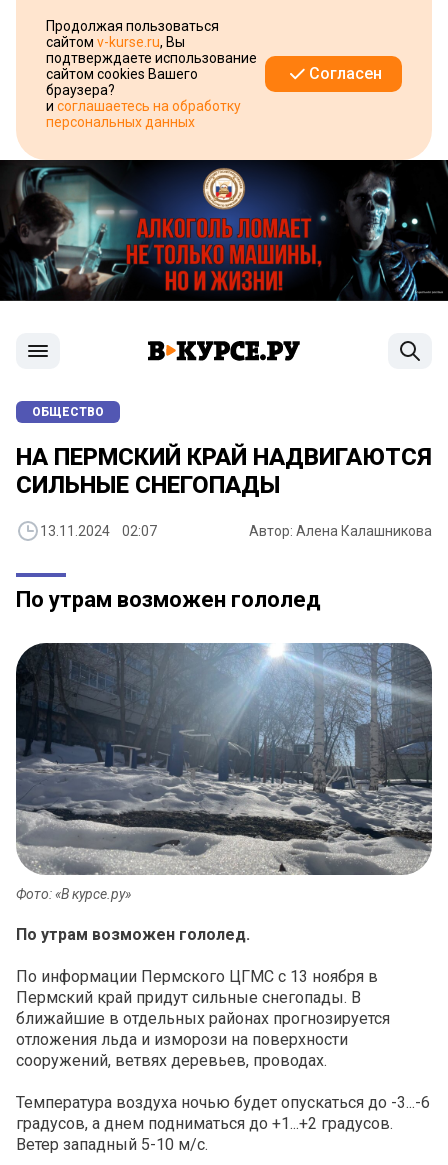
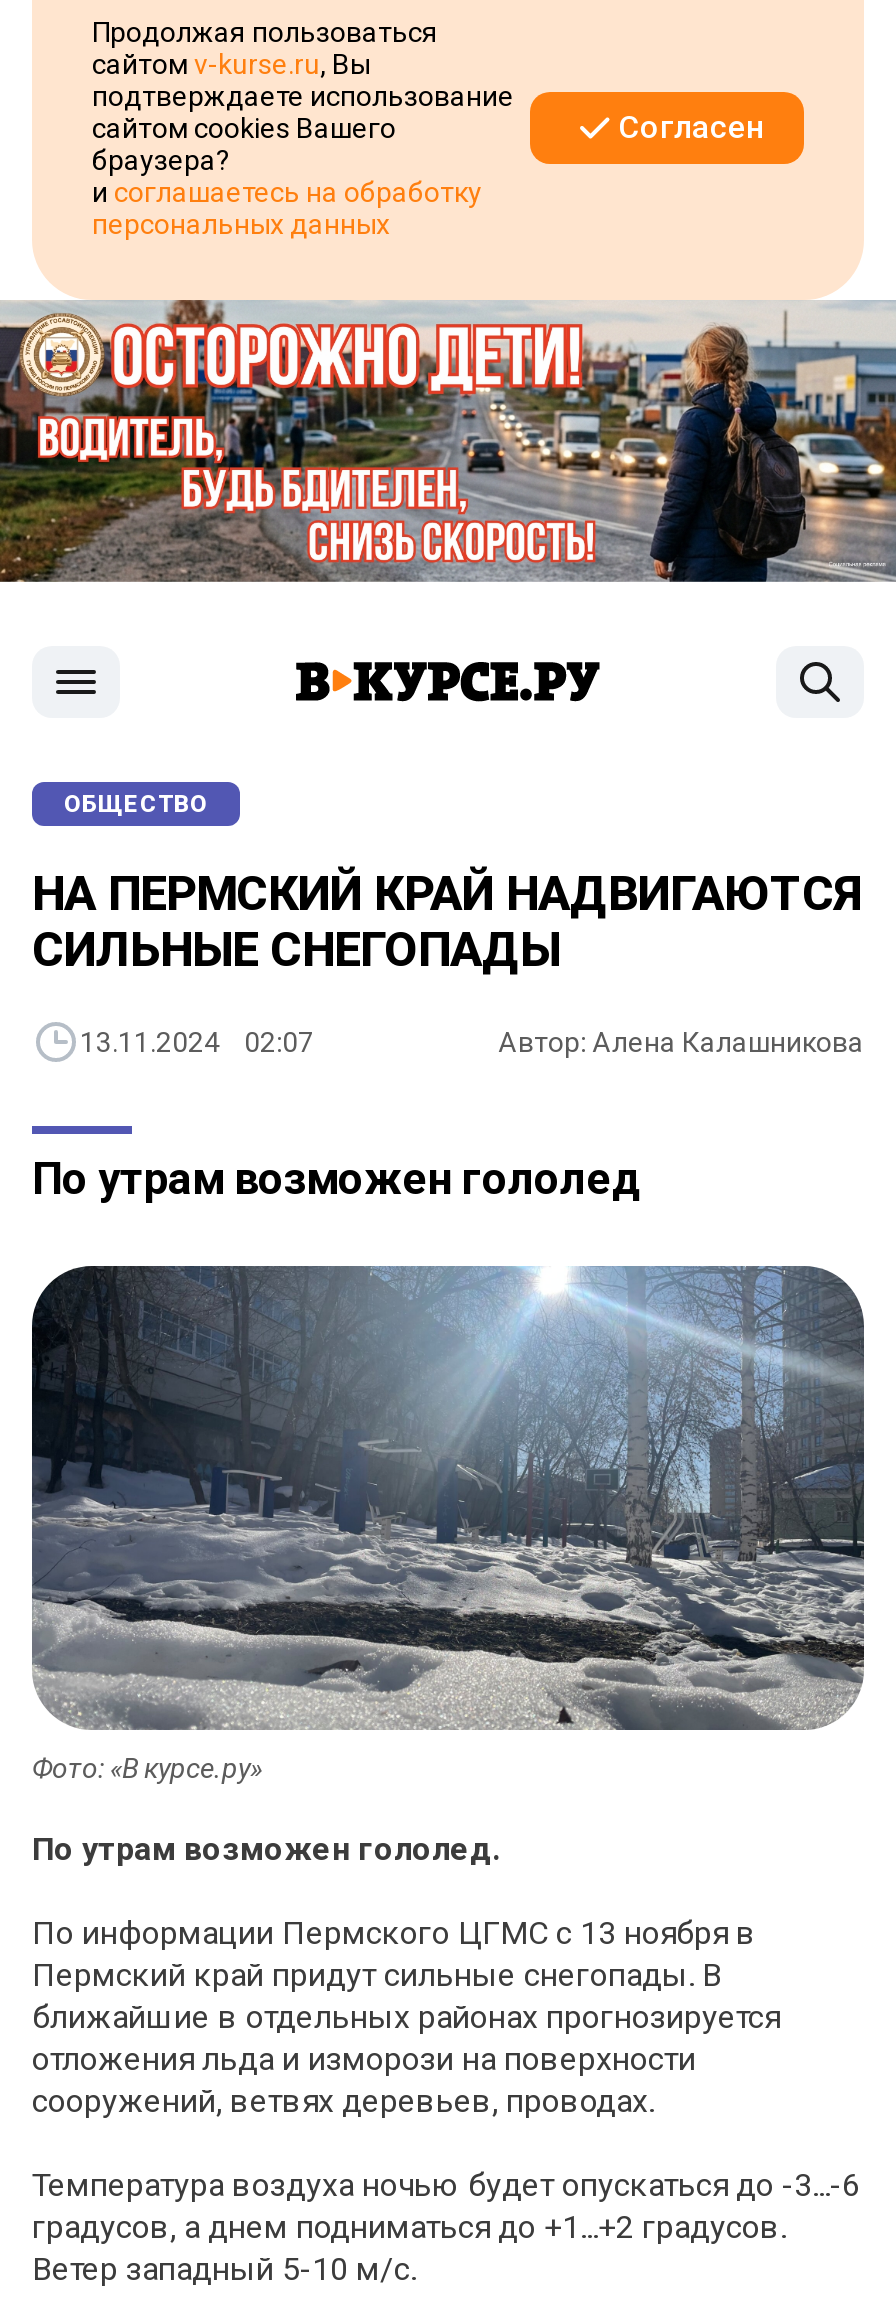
[3,159,445,302] [image] -> [6,298,890,584] [image]

